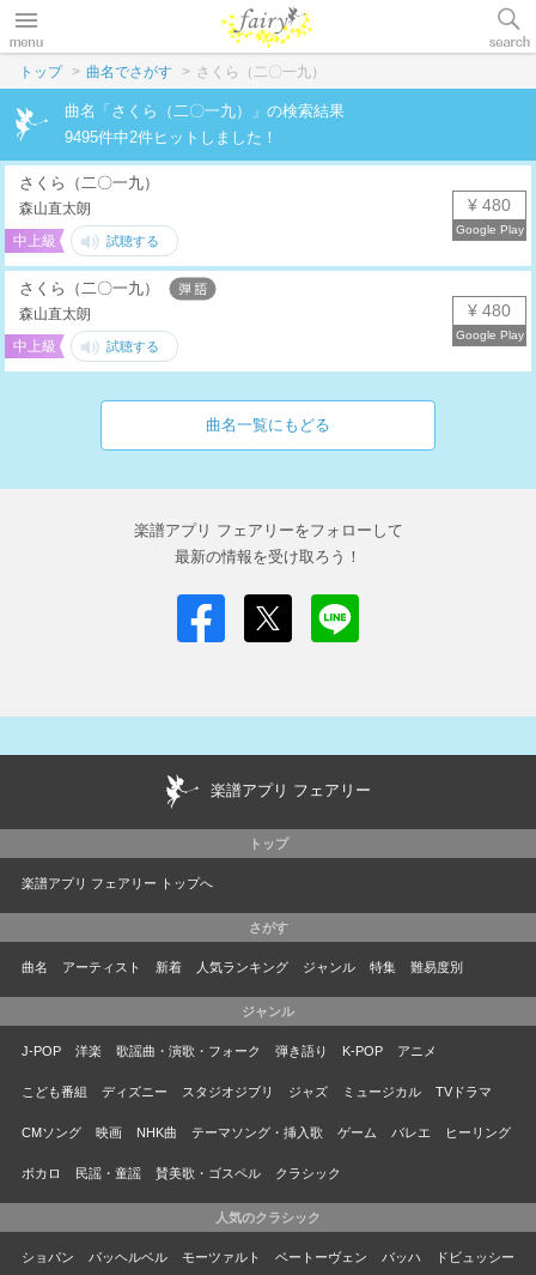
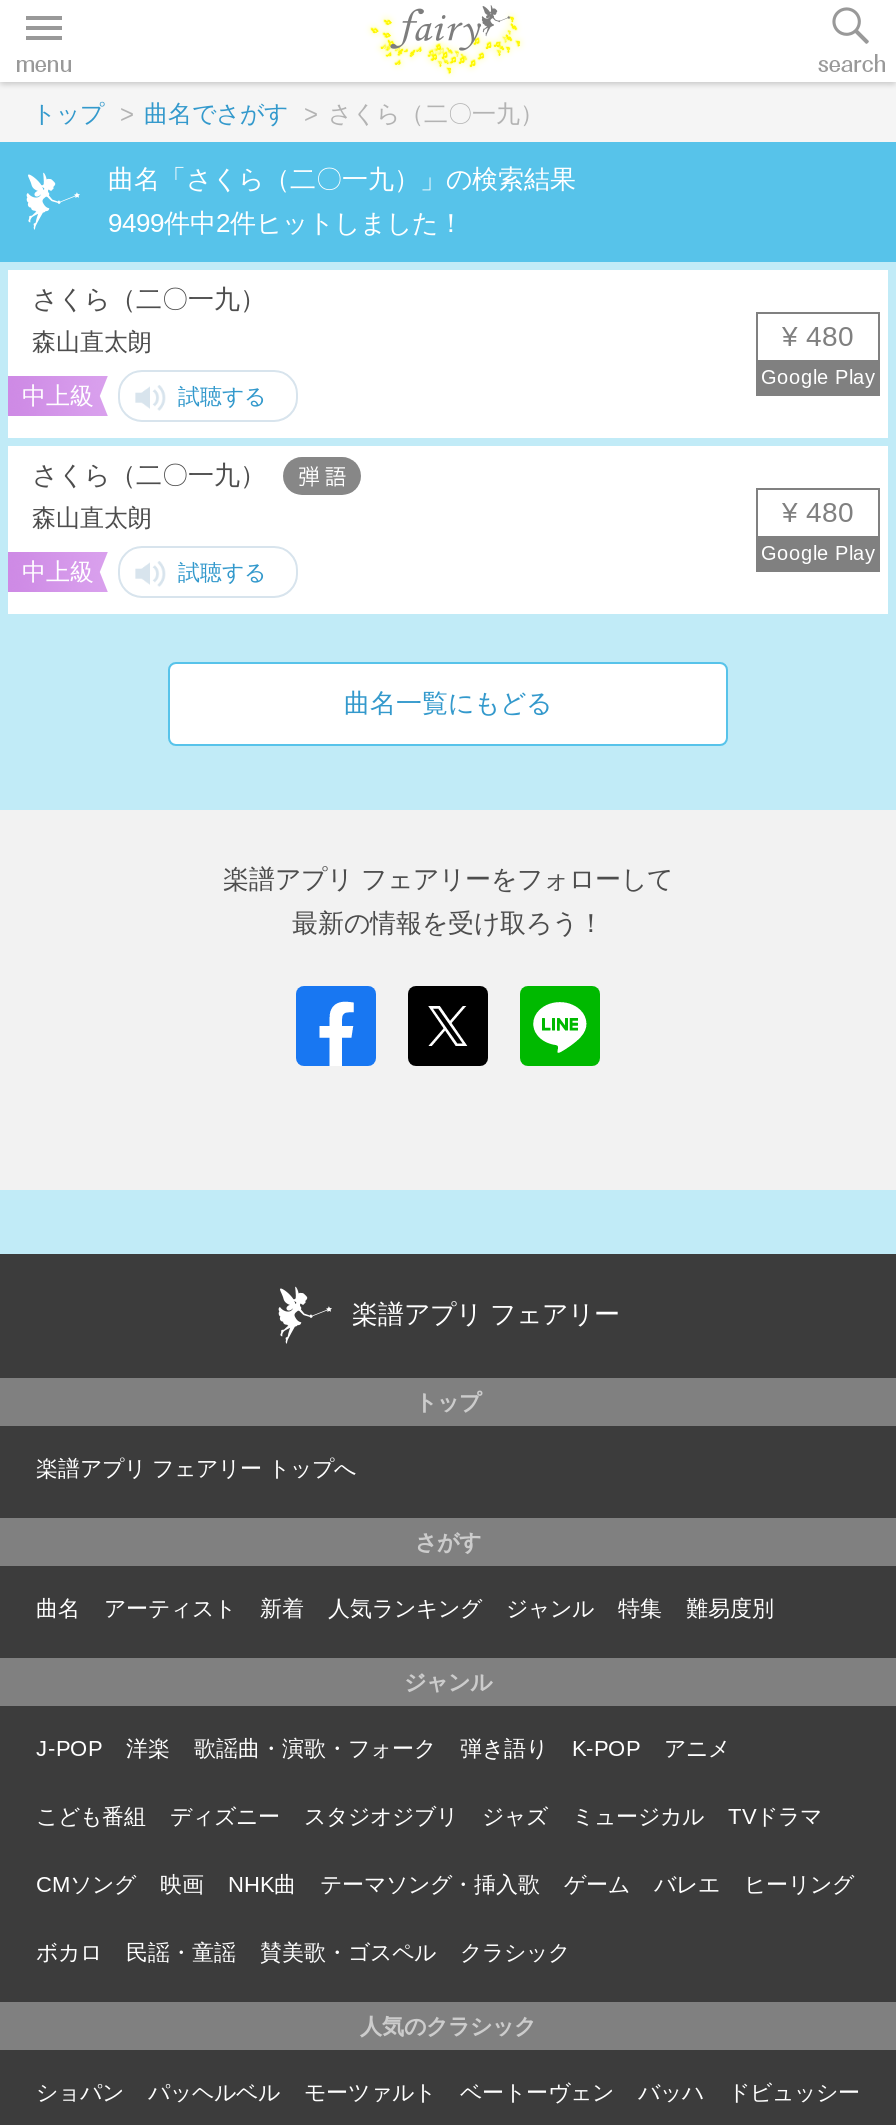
[65,128,278,146] 9495件中2件ヒットしました！ -> [108,208,464,238] 9499件中2件ヒットしました！

